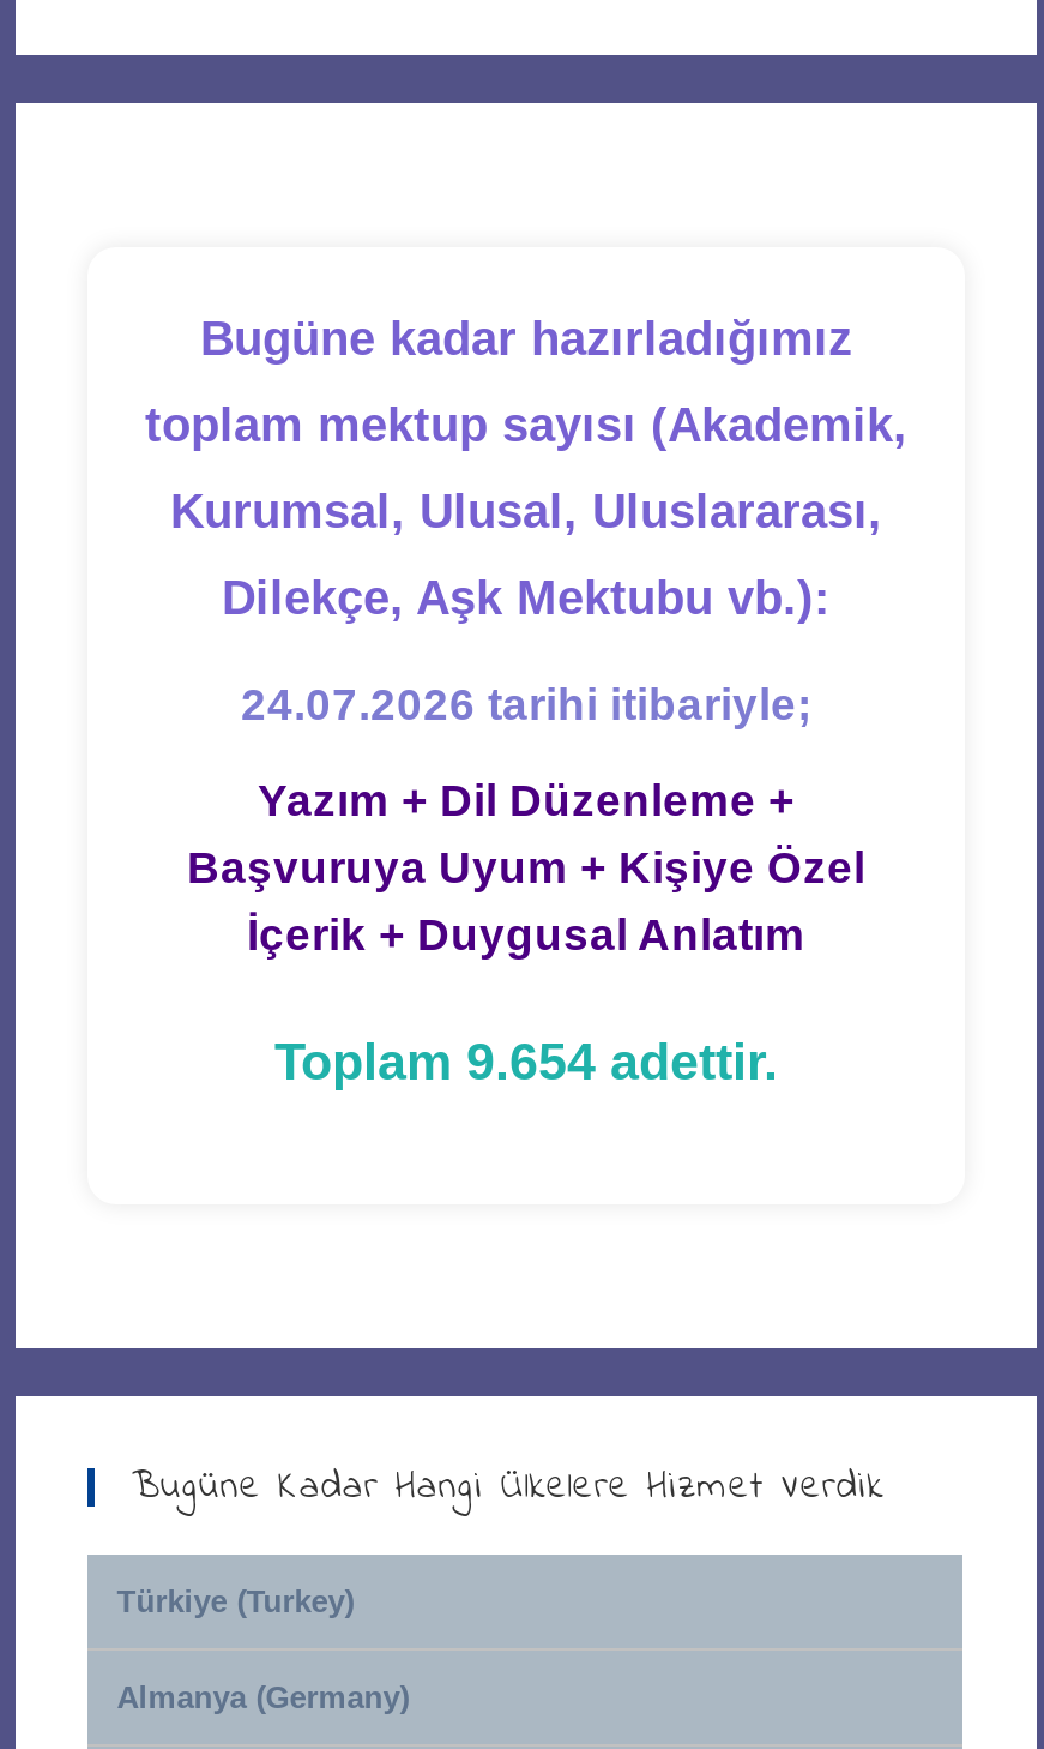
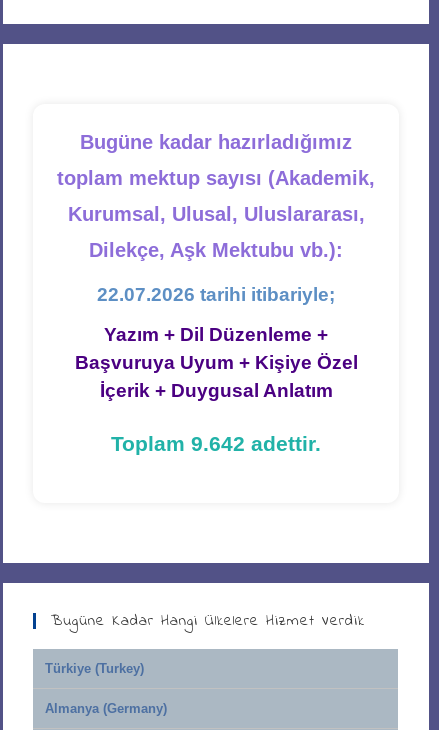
[241,678,811,729] 24.07.2026 tarihi itibariyle; -> [97,284,335,305] 22.07.2026 tarihi itibariyle;
[274,1033,778,1091] Toplam 9.654 adettir. -> [111,432,321,456] Toplam 9.642 adettir.

